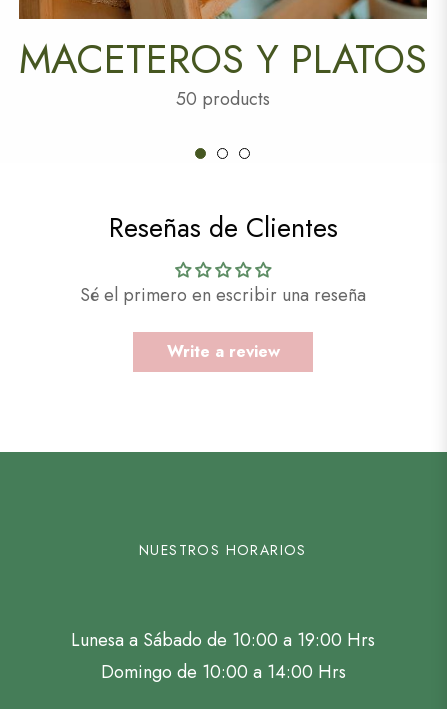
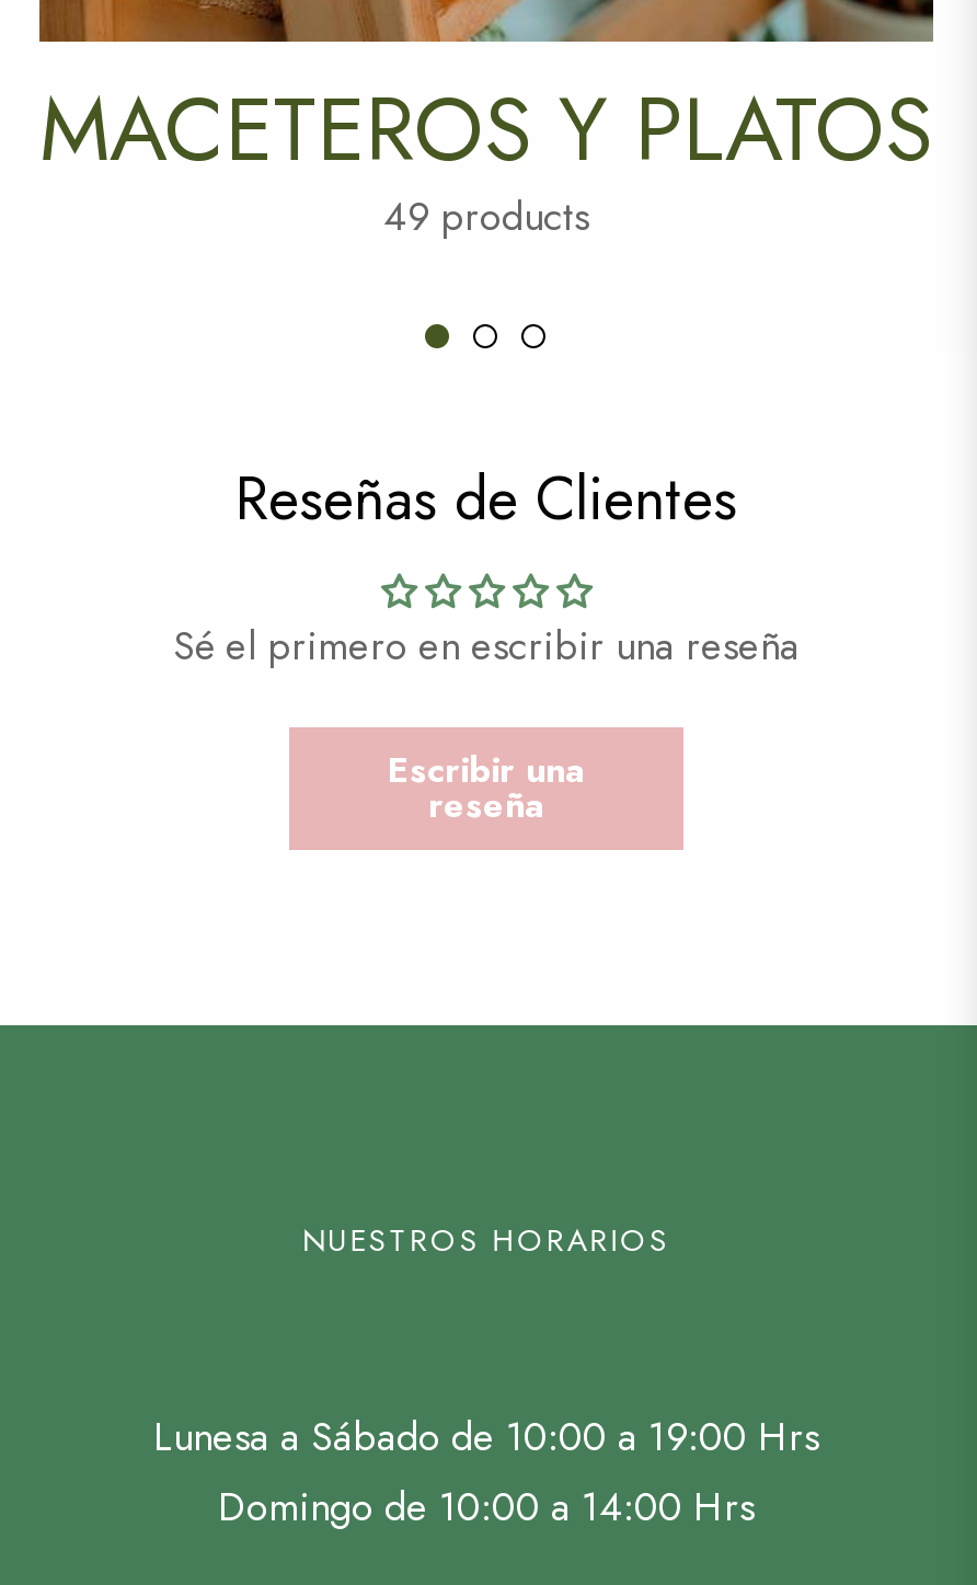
[176,86,270,112] 50 products -> [383,188,589,245] 49 products
[166,340,279,363] Write a review -> [388,745,585,830] Escribir una | reseña

